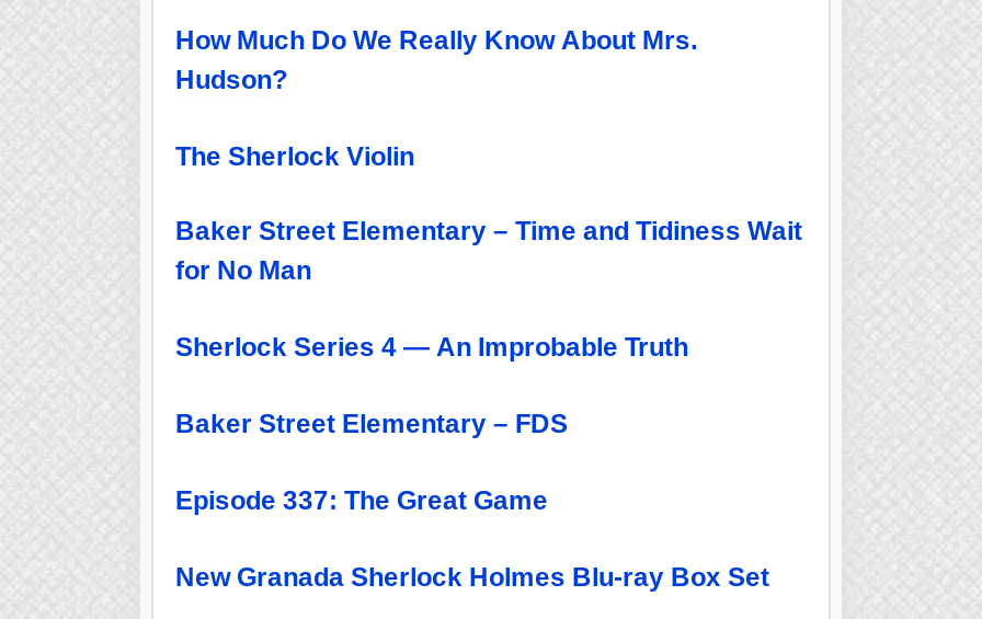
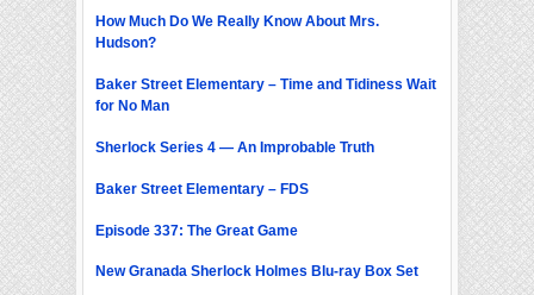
[175,141,414,171] The Sherlock Violin -> none

